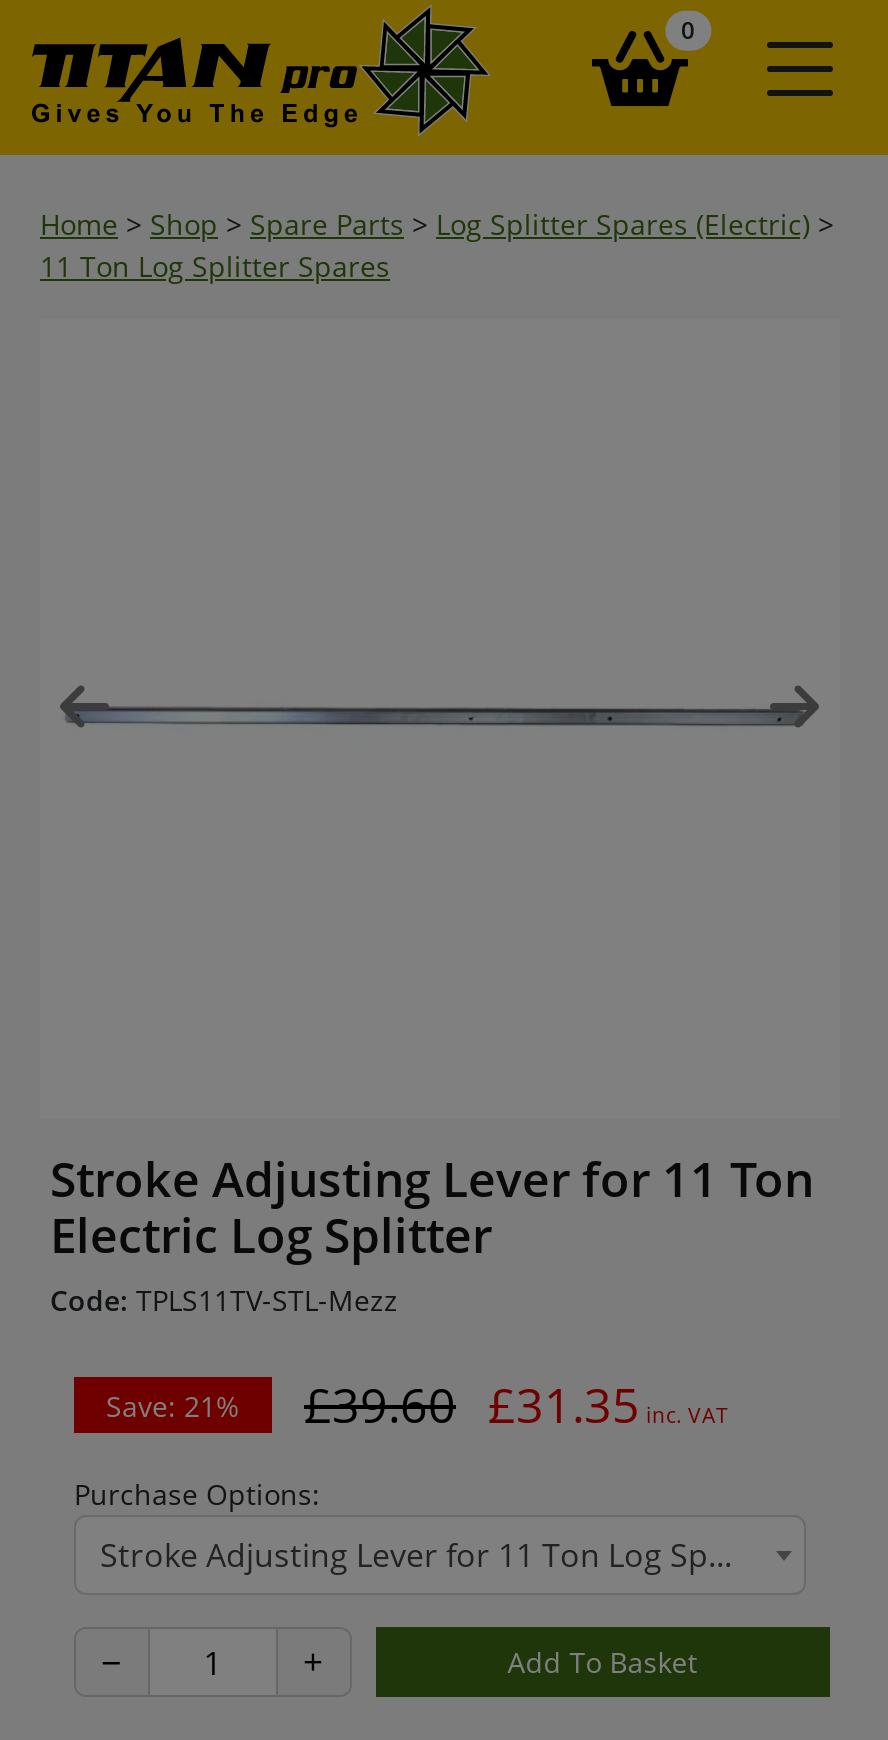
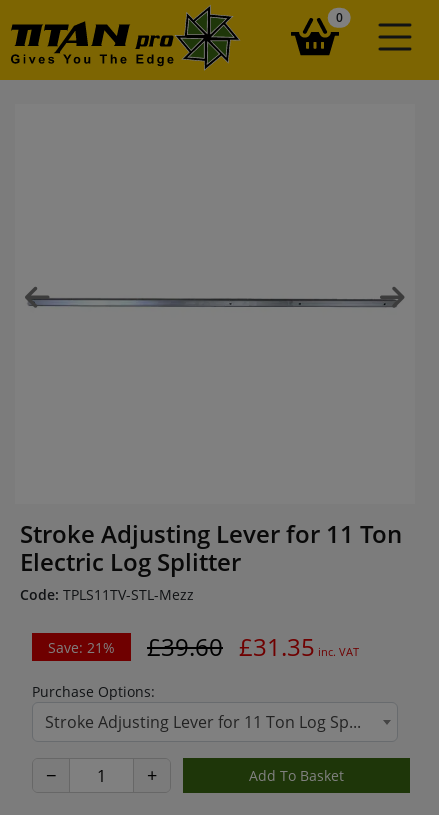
[40,205,834,285] Home > Shop > Spare Parts > Log Splitter Spares (Electric) > | 11 Ton Log Splitter Spares -> none

